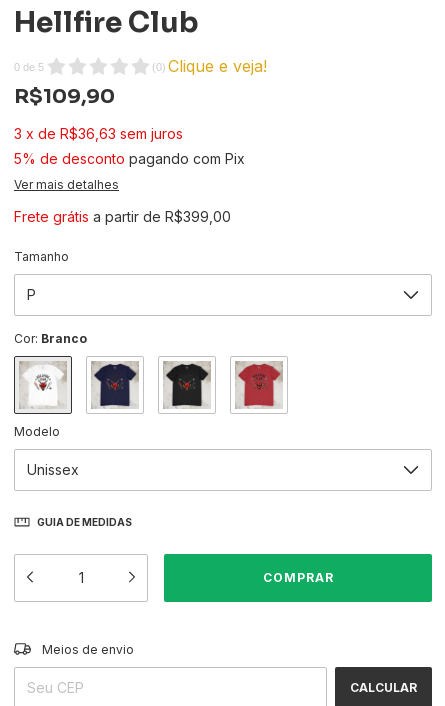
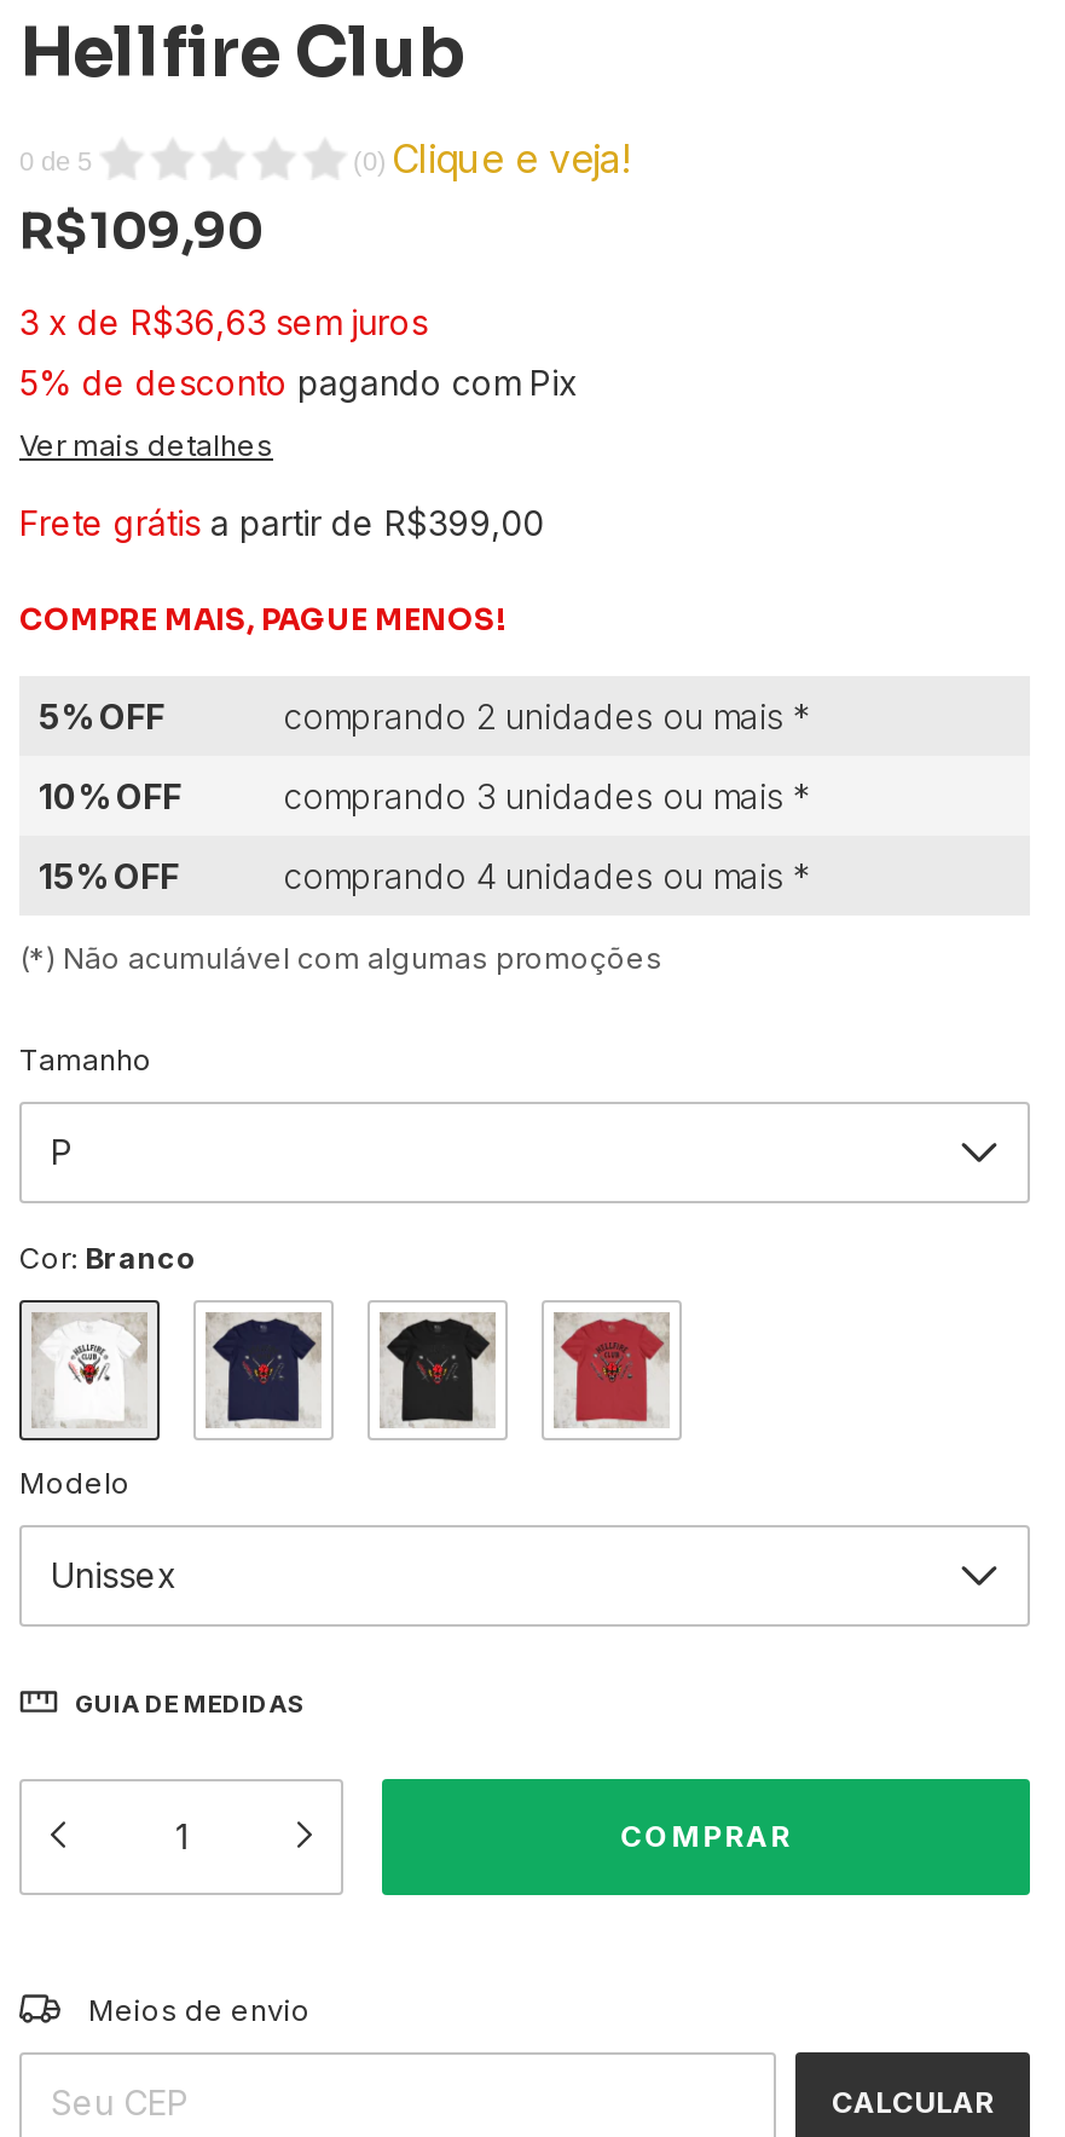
none -> [19,601,810,976] COMPRE MAIS, PAGUE MENOS! | 5% OFF | comprando 2 unidades ou mais * | 10% OFF | comprando 3 unidades ou mais * | 15% OFF | comprando 4 unidades ou mais * | (*) Não acumulável com algumas promoções

